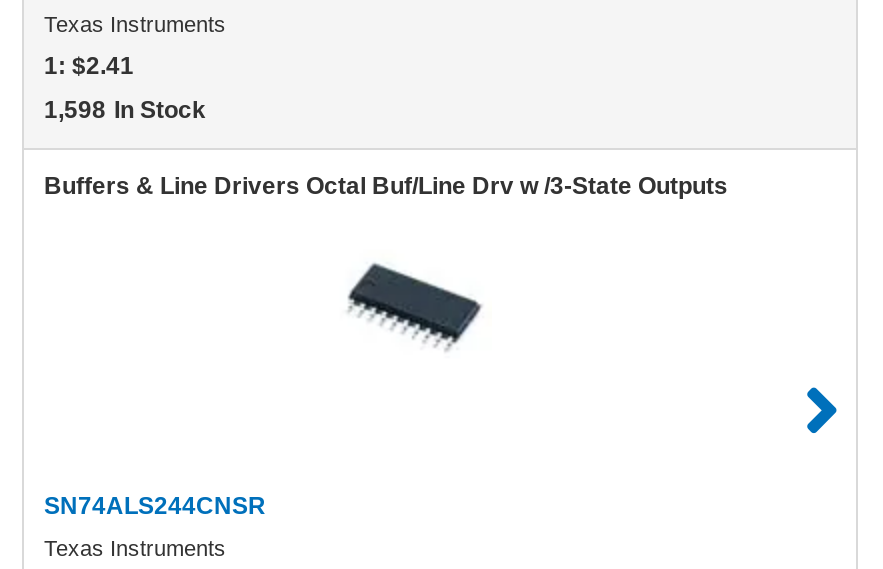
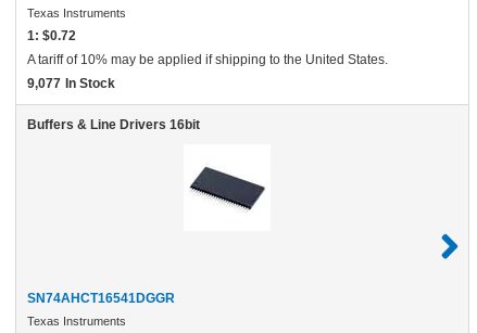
[44,52,728,200] 1: $2.41 | 1,598 In Stock | Buffers & Line Drivers Octal Buf/Line Drv w /3-State Outputs -> [27,28,388,132] 1: $0.72 | A tariff of 10% may be applied if shipping to the United States. | 9,077 In Stock | Buffers & Line Drivers 16bit
[44,492,266,520] SN74ALS244CNSR -> [27,291,175,306] SN74AHCT16541DGGR

